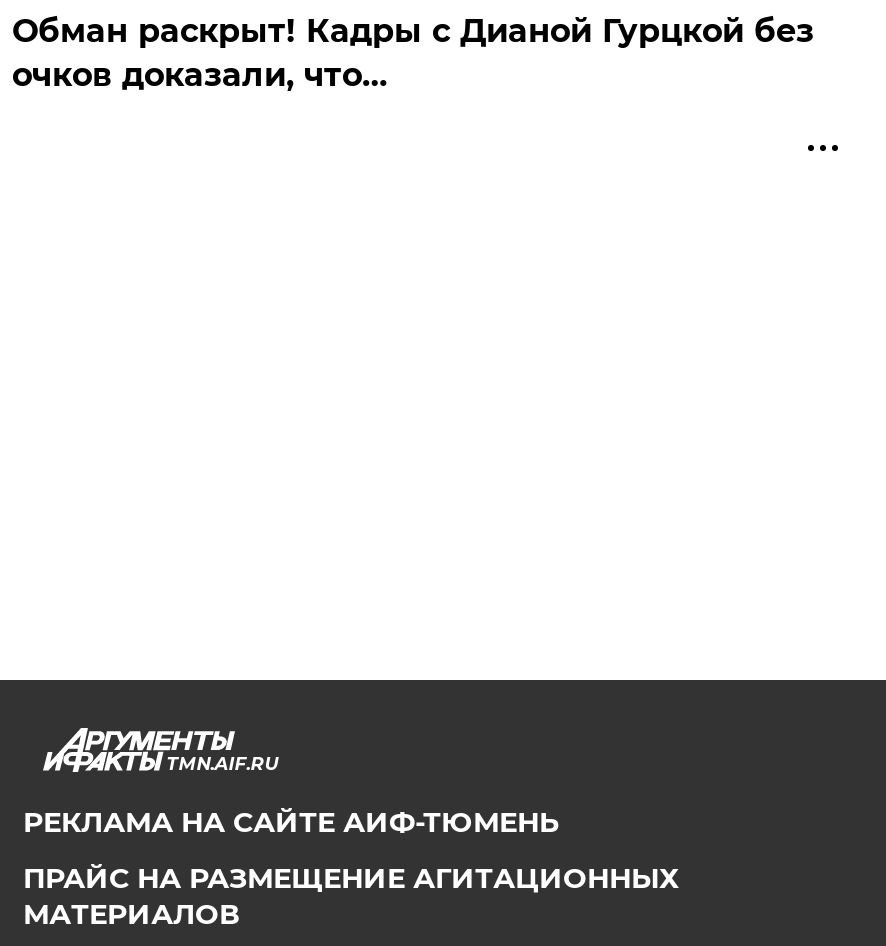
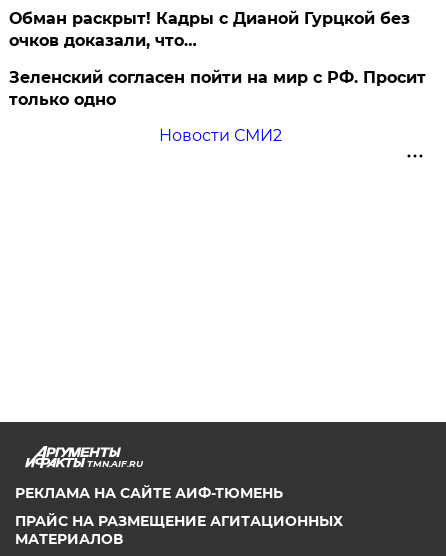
none -> [9,68,426,145] Зеленский согласен пойти на мир с РФ. Просит | только одно | Новости СМИ2

